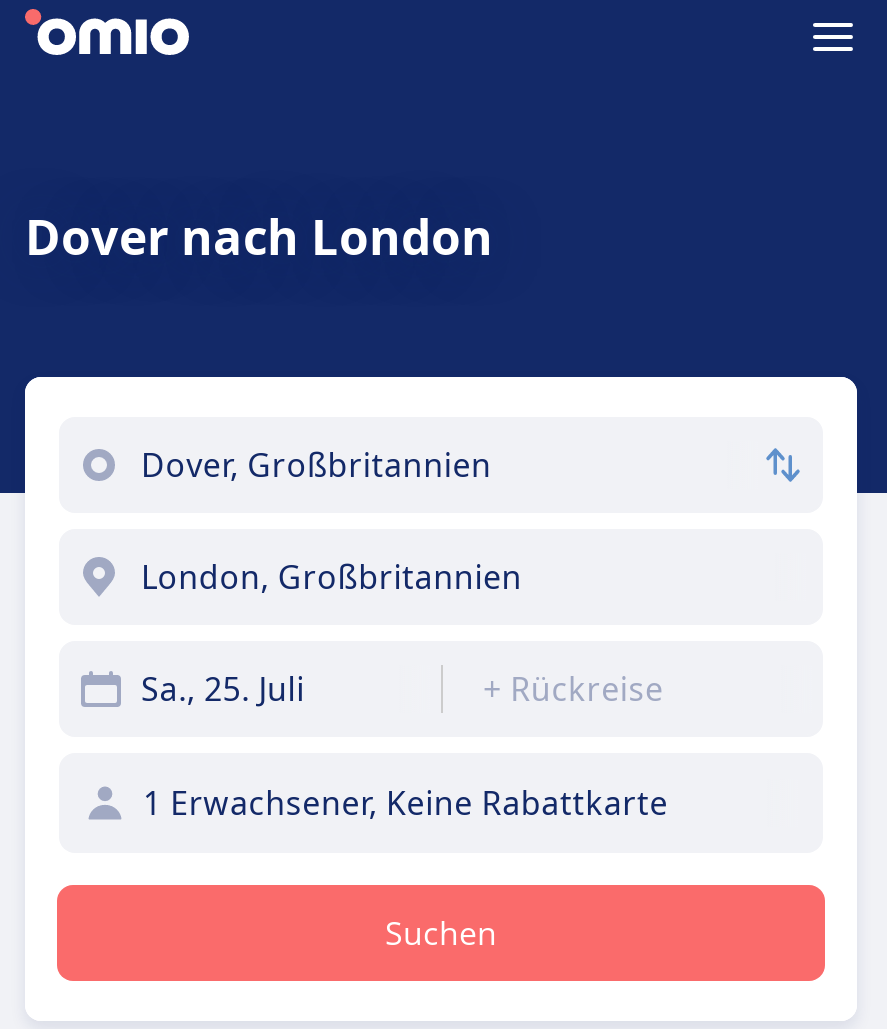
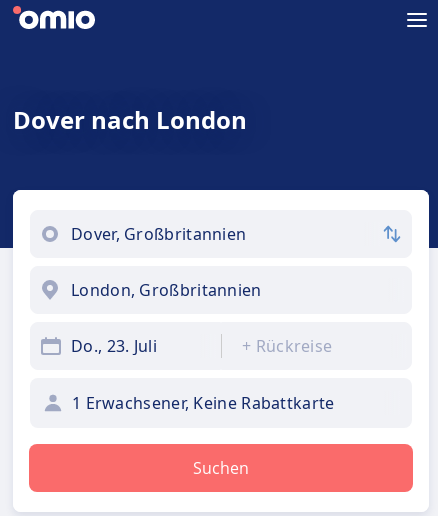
[141,667,305,711] Sa., 25. Juli -> [71,335,157,357] Do., 23. Juli

